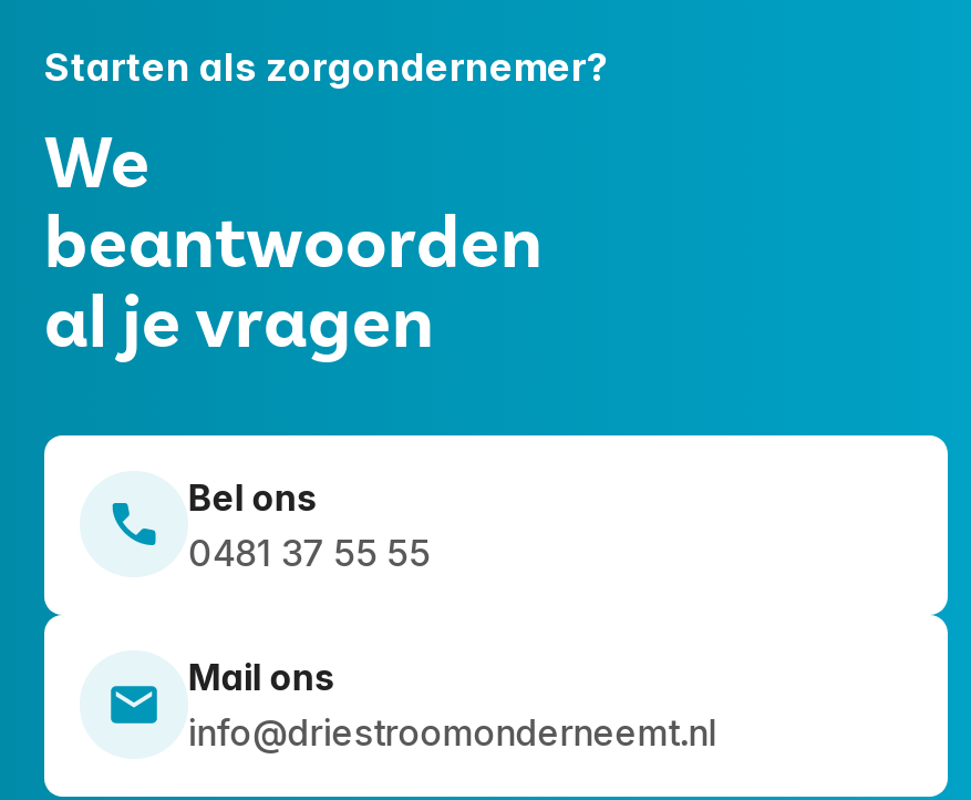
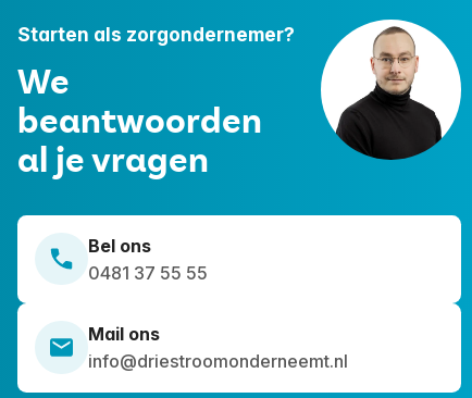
none -> [320,18,462,161] [image]

